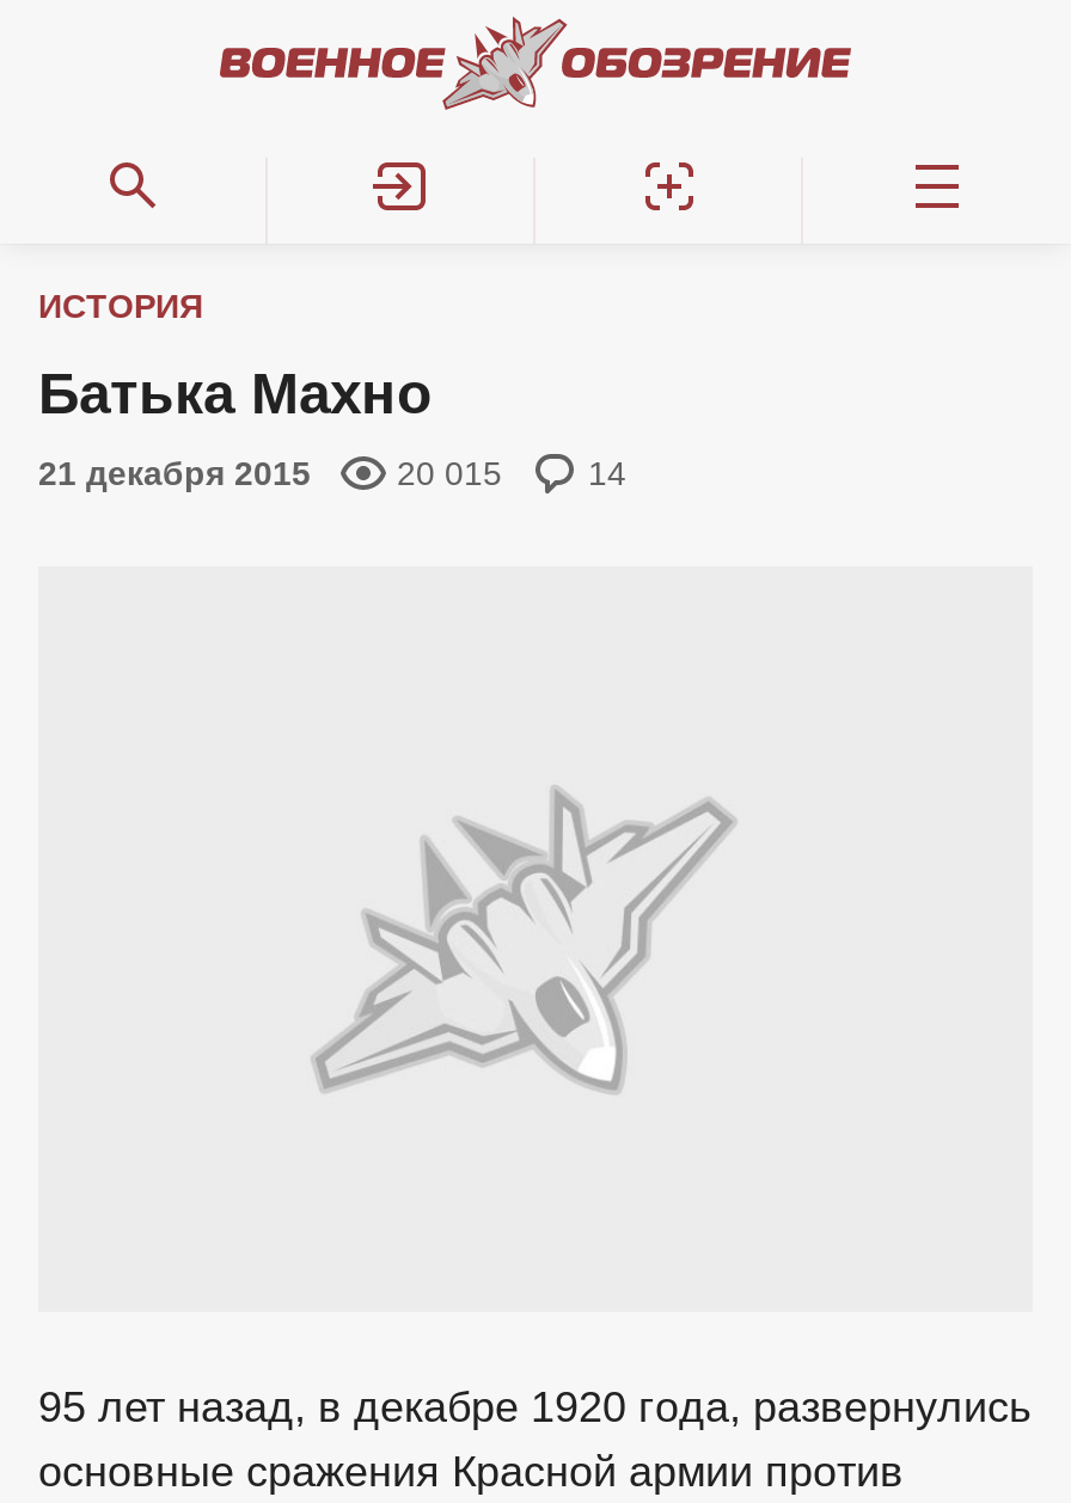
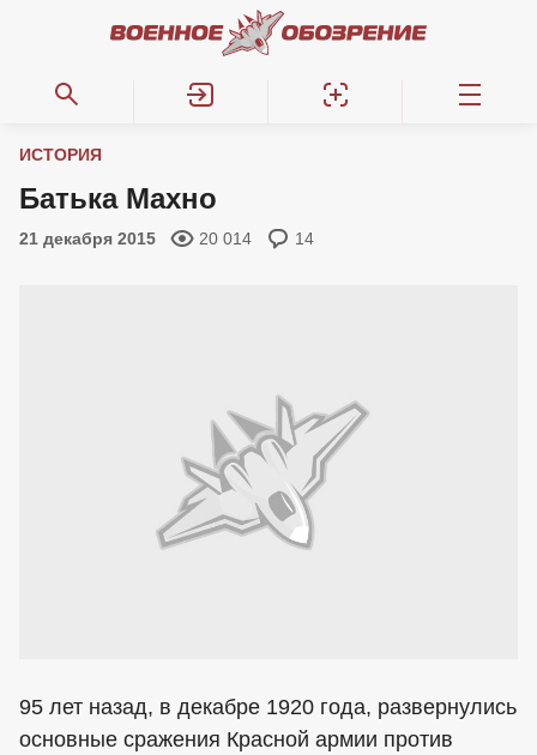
[397,454,502,492] 20 015 -> [199,229,252,248] 20 014

